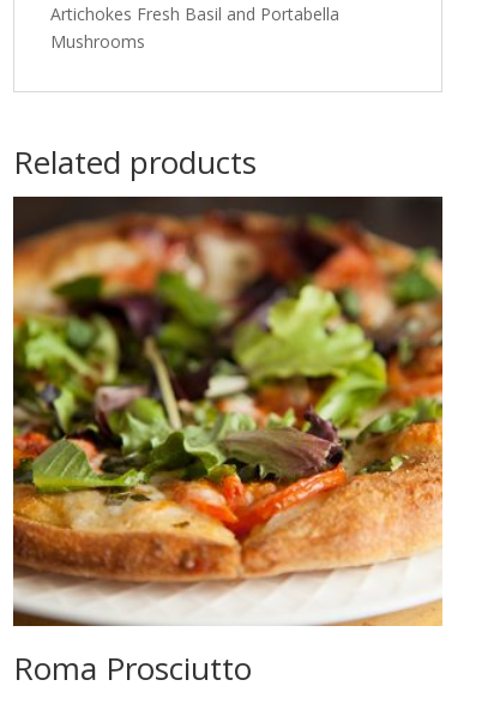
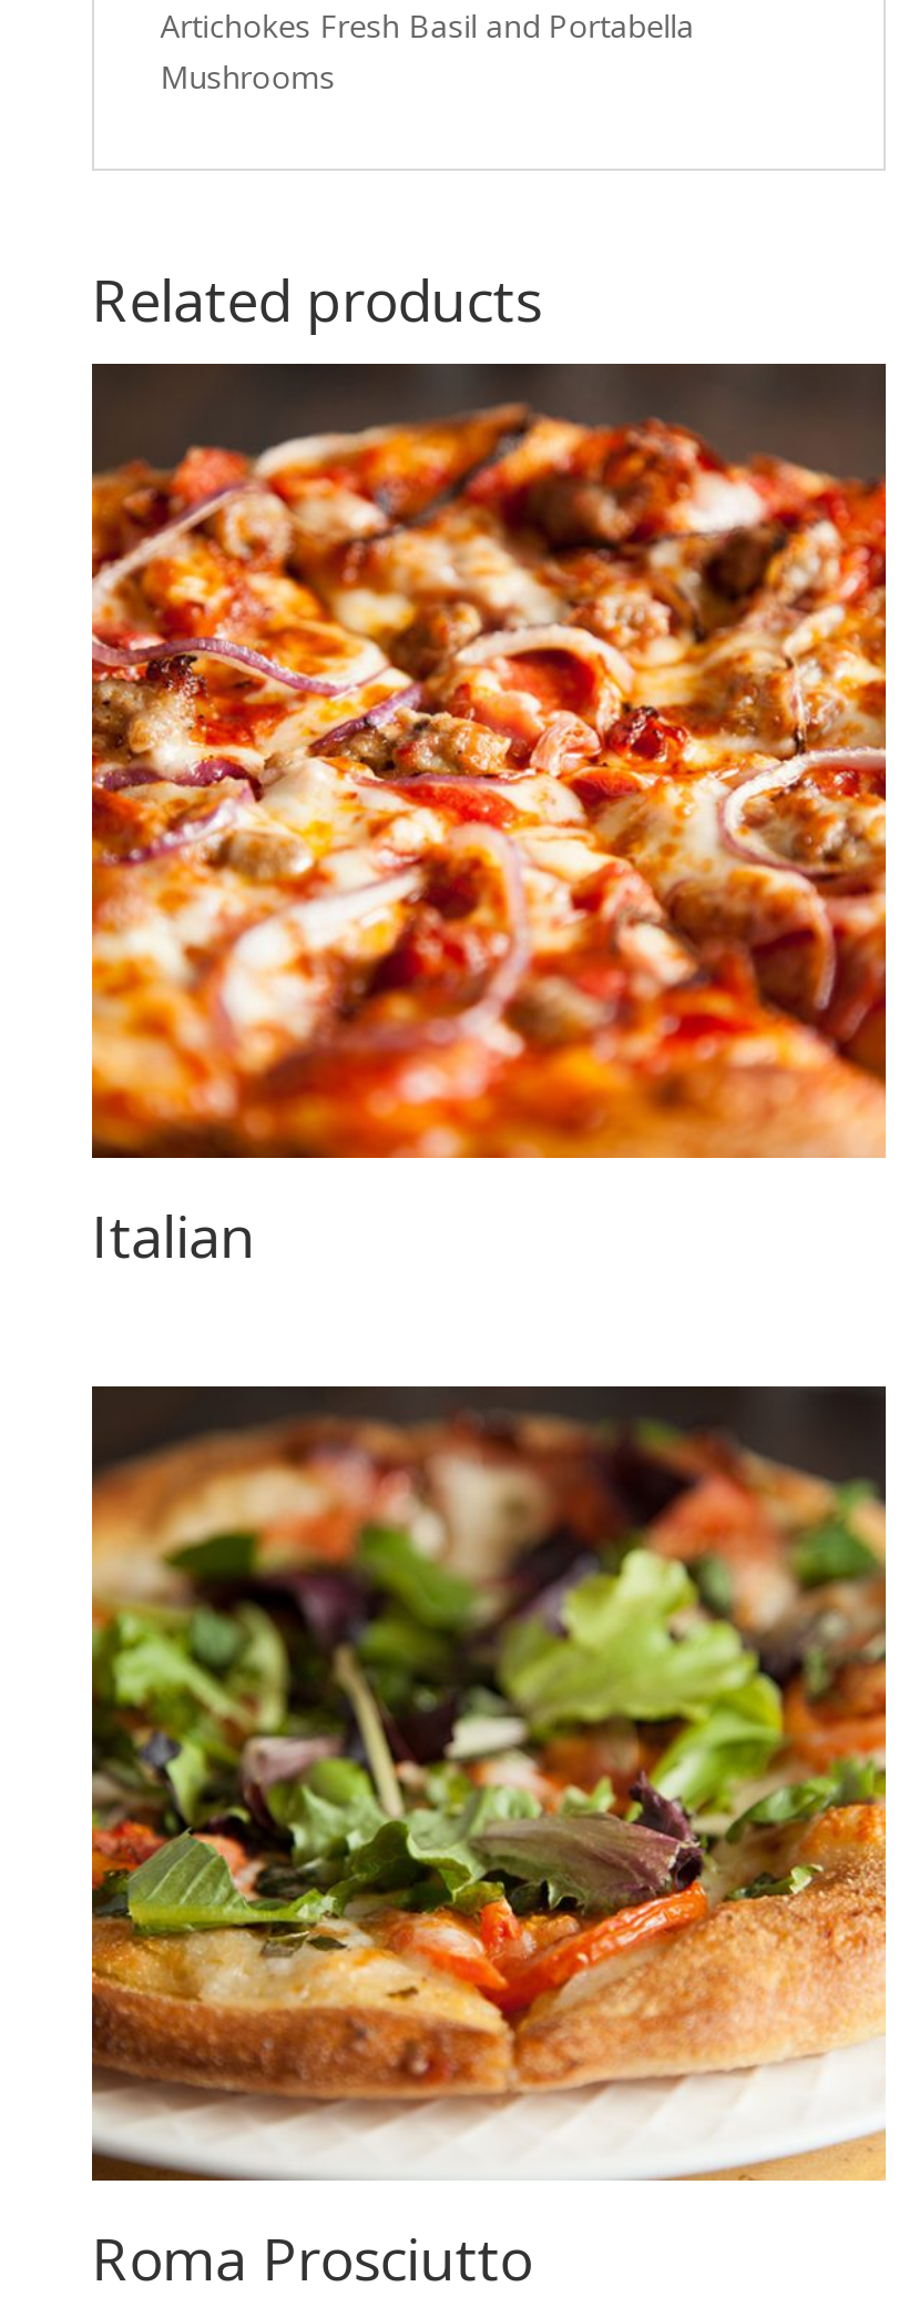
none -> [90,364,888,1276] [image] | Italian

